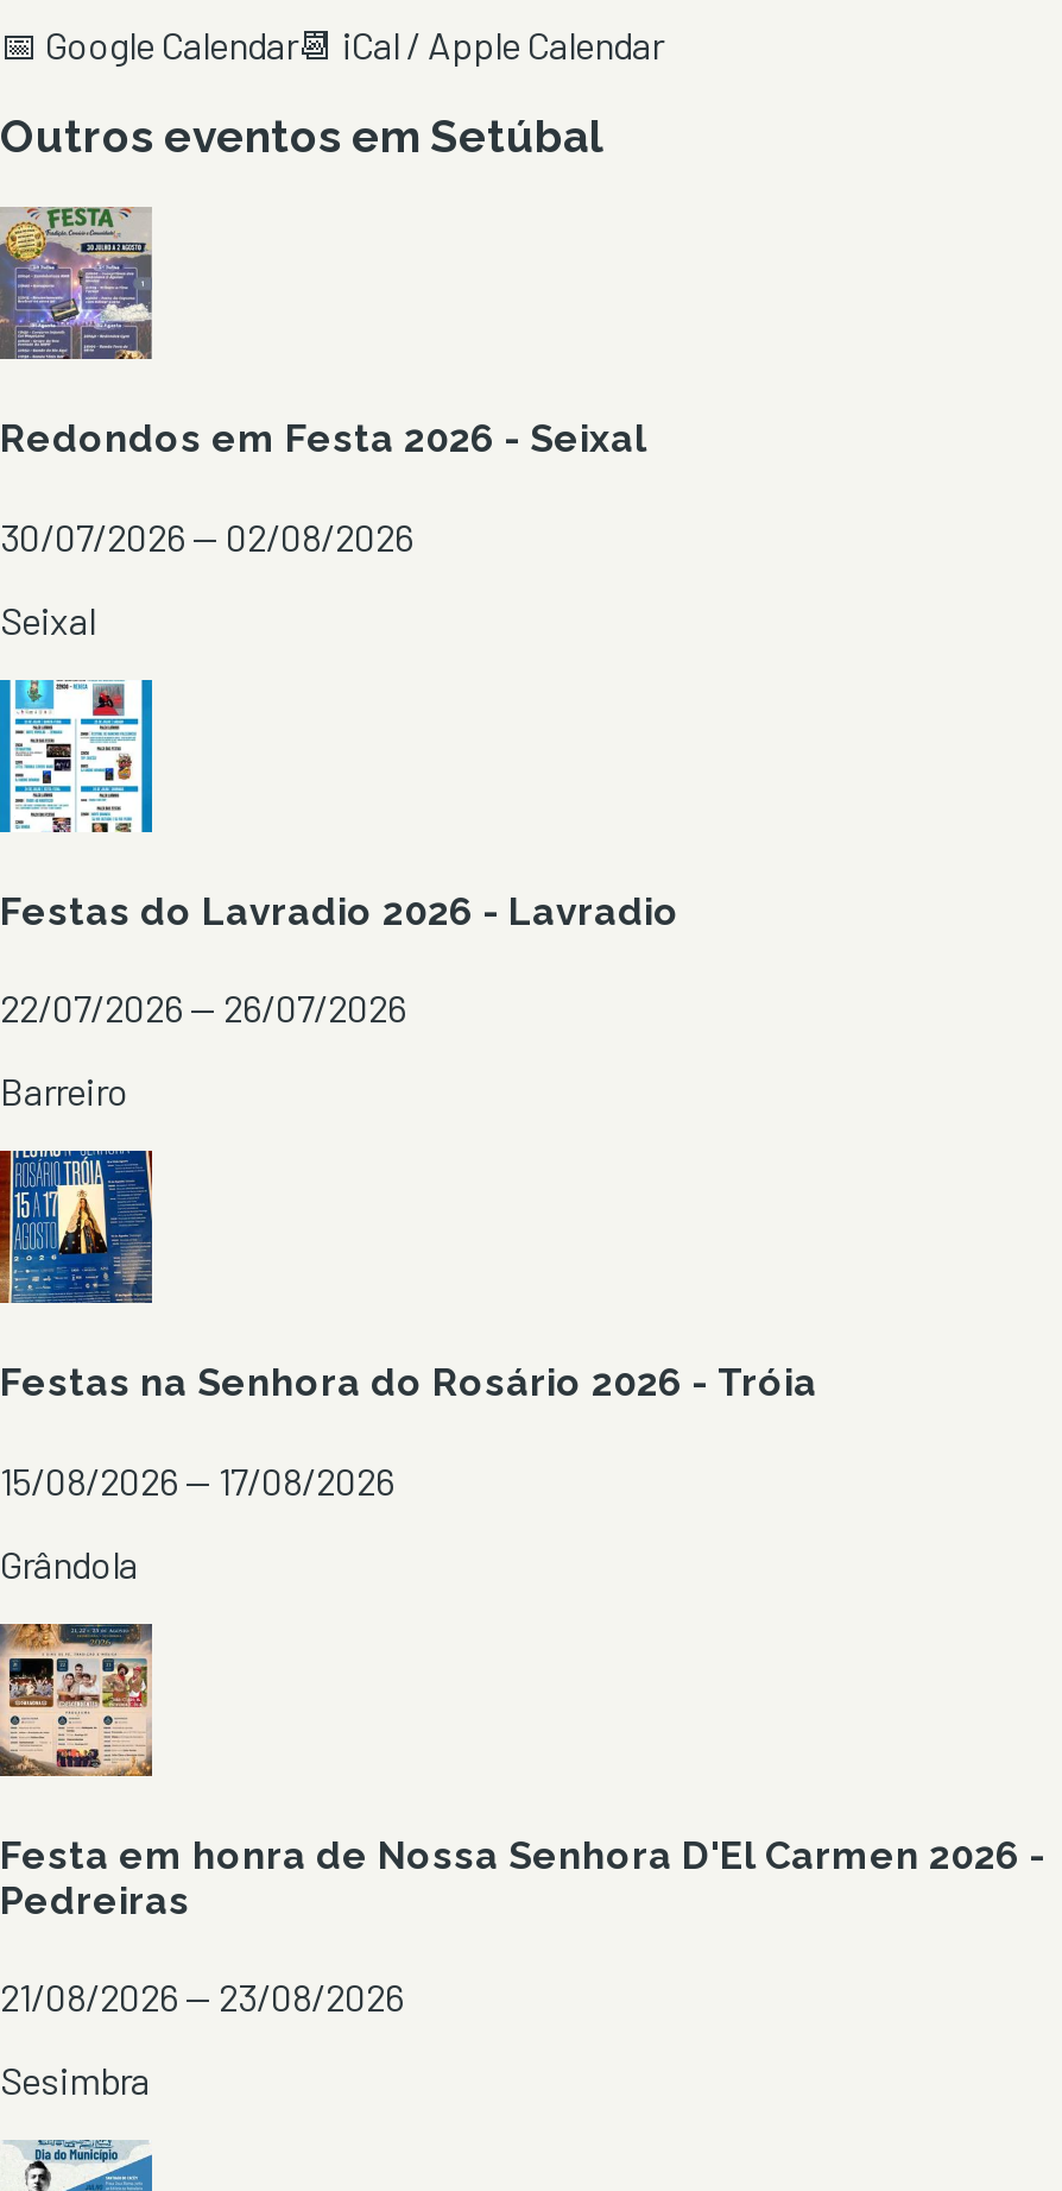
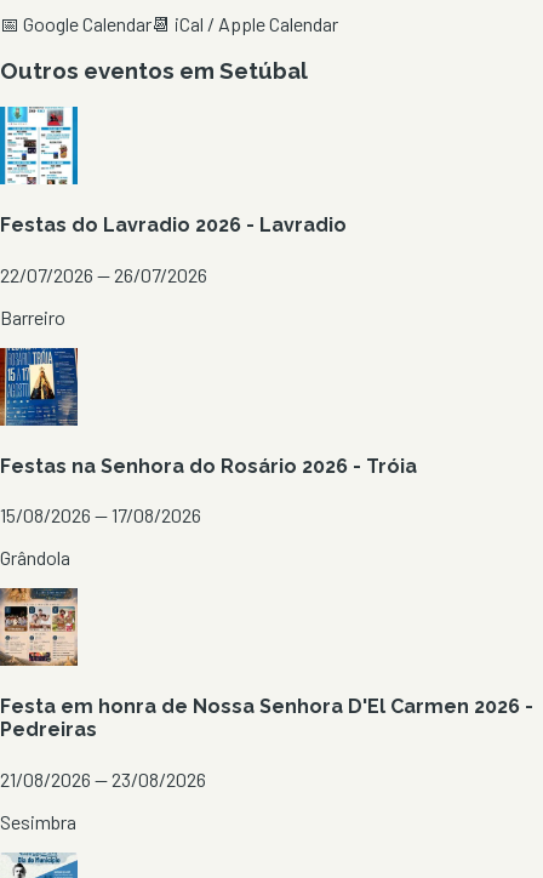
[0,204,646,641] [image] | Redondos em Festa 2026 - Seixal | 30/07/2026 — 02/08/2026 | Seixal -> none

